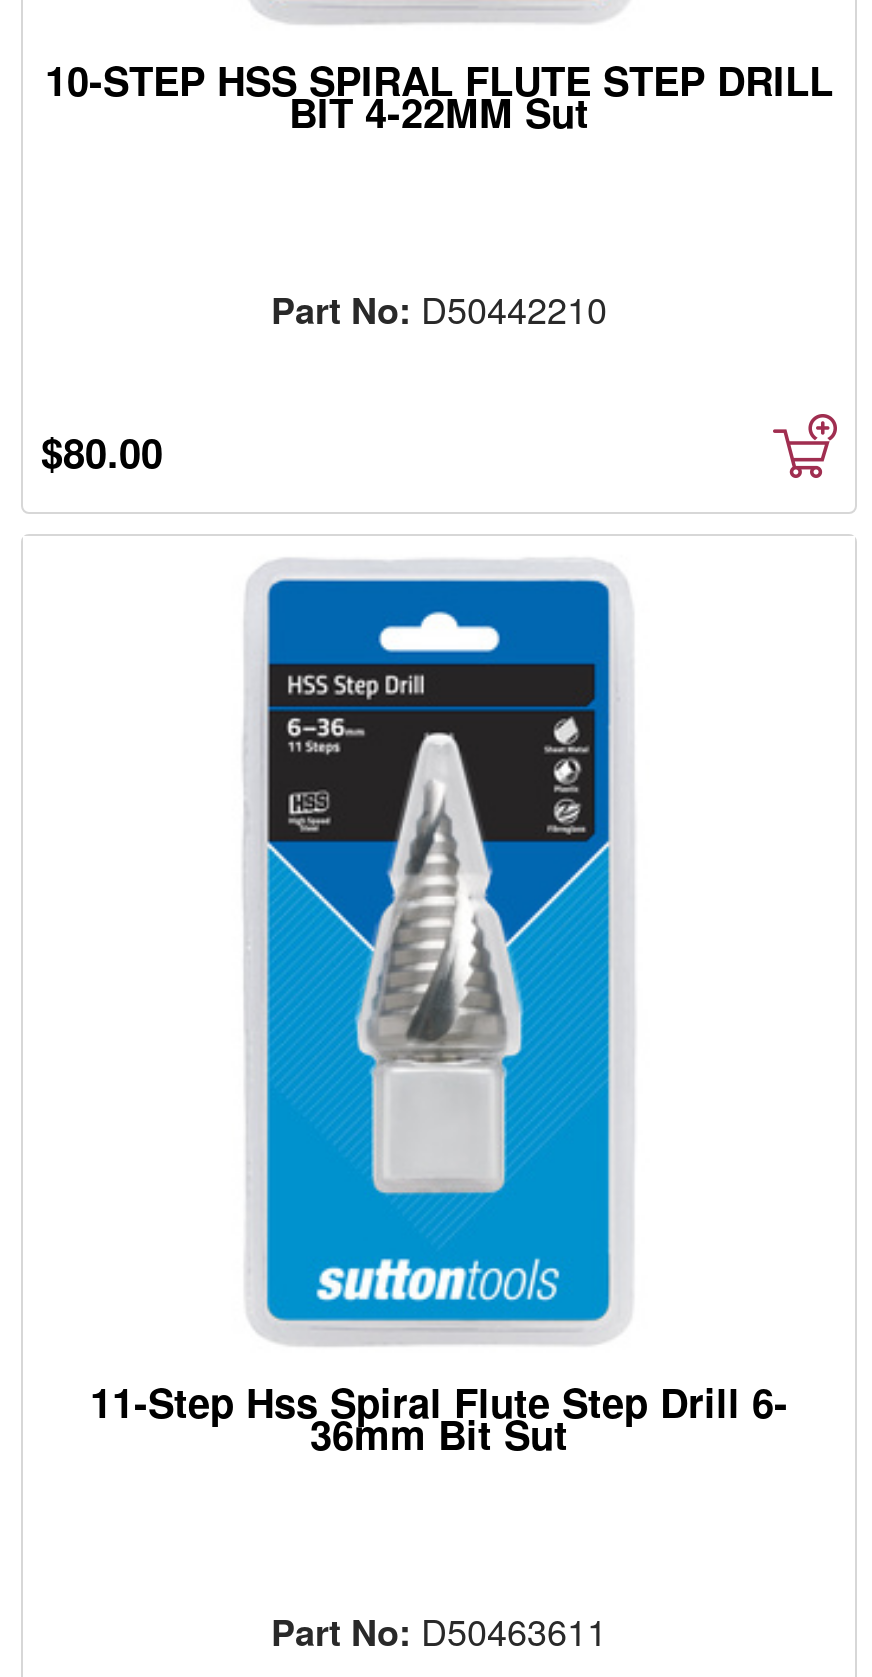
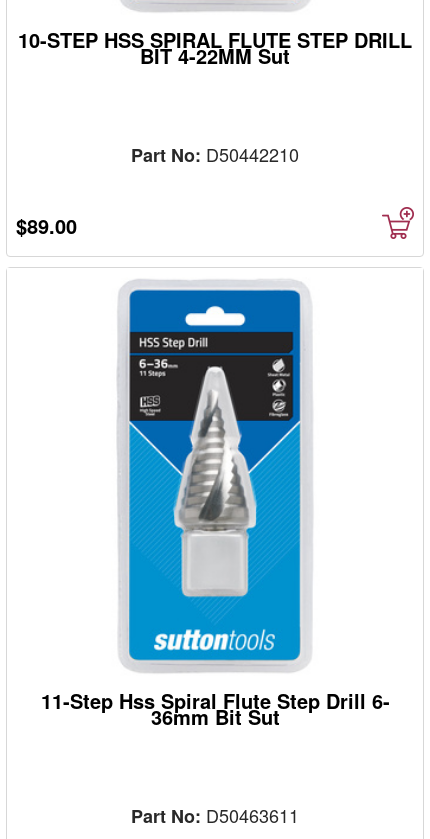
[41,422,163,480] $80.00 -> [16,211,77,240] $89.00

